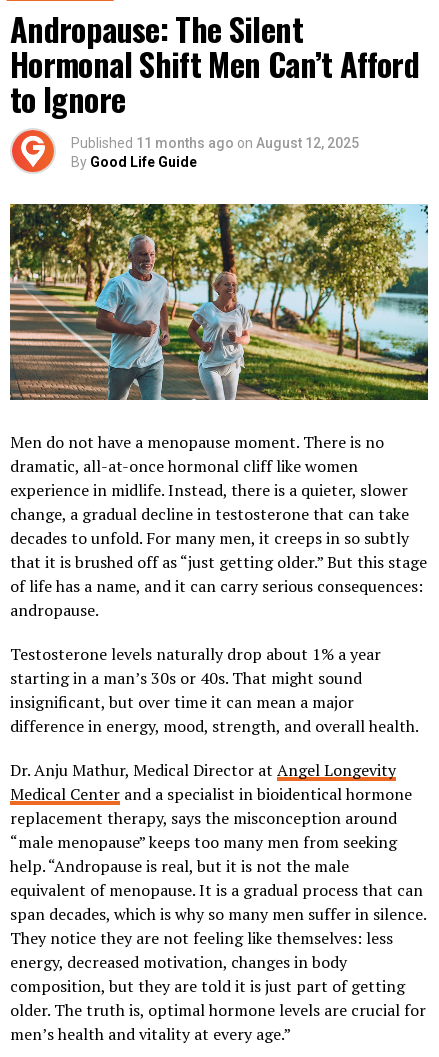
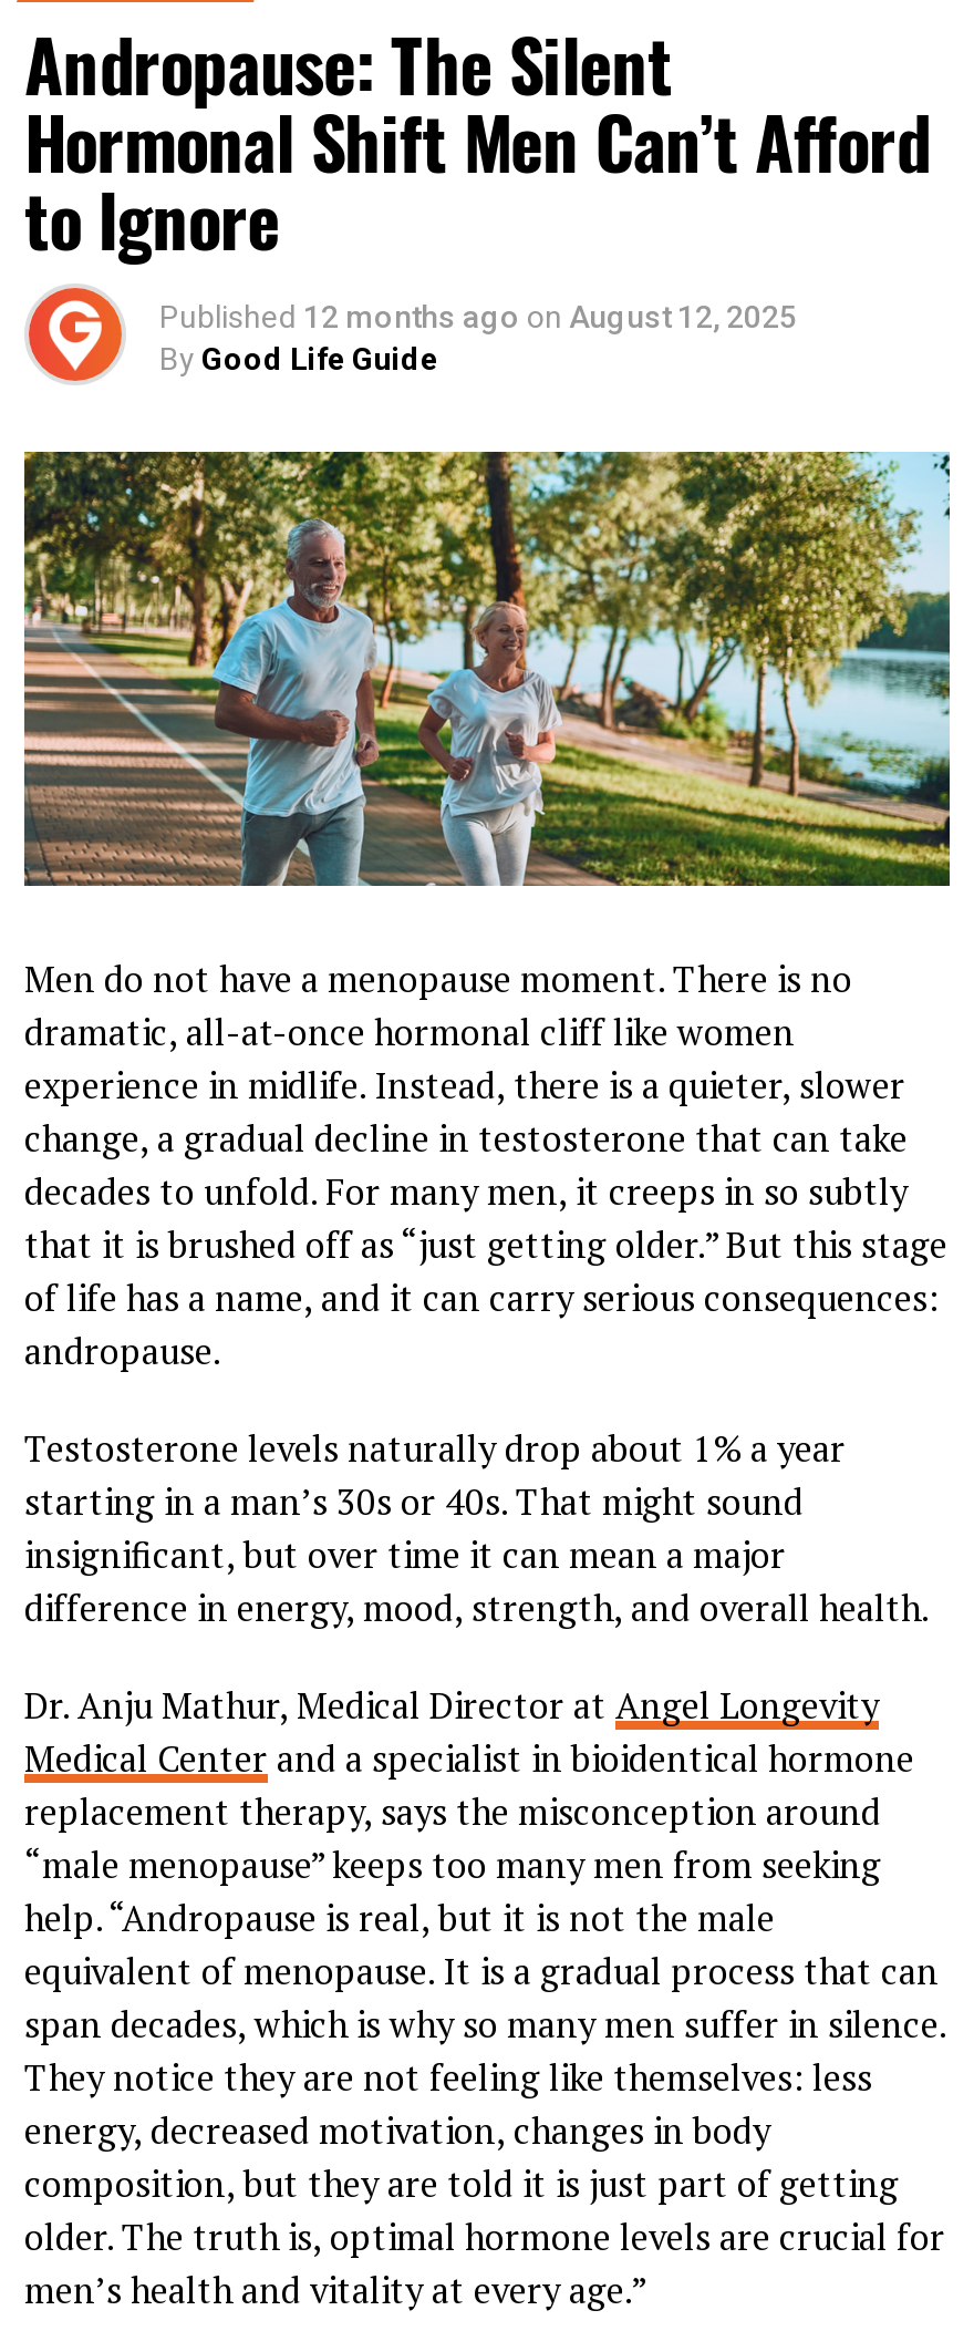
[71,135,359,151] Published 11 months ago on August 12, 2025 -> [159,299,797,334] Published 12 months ago on August 12, 2025

